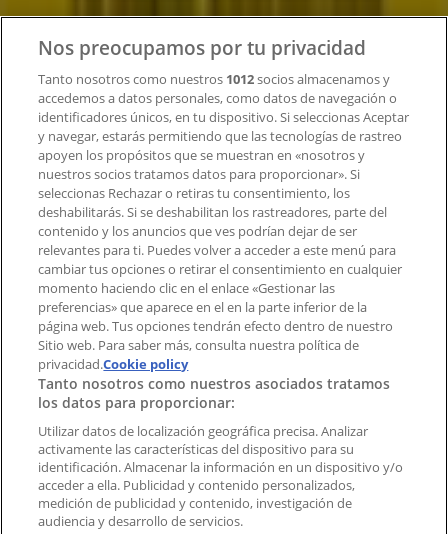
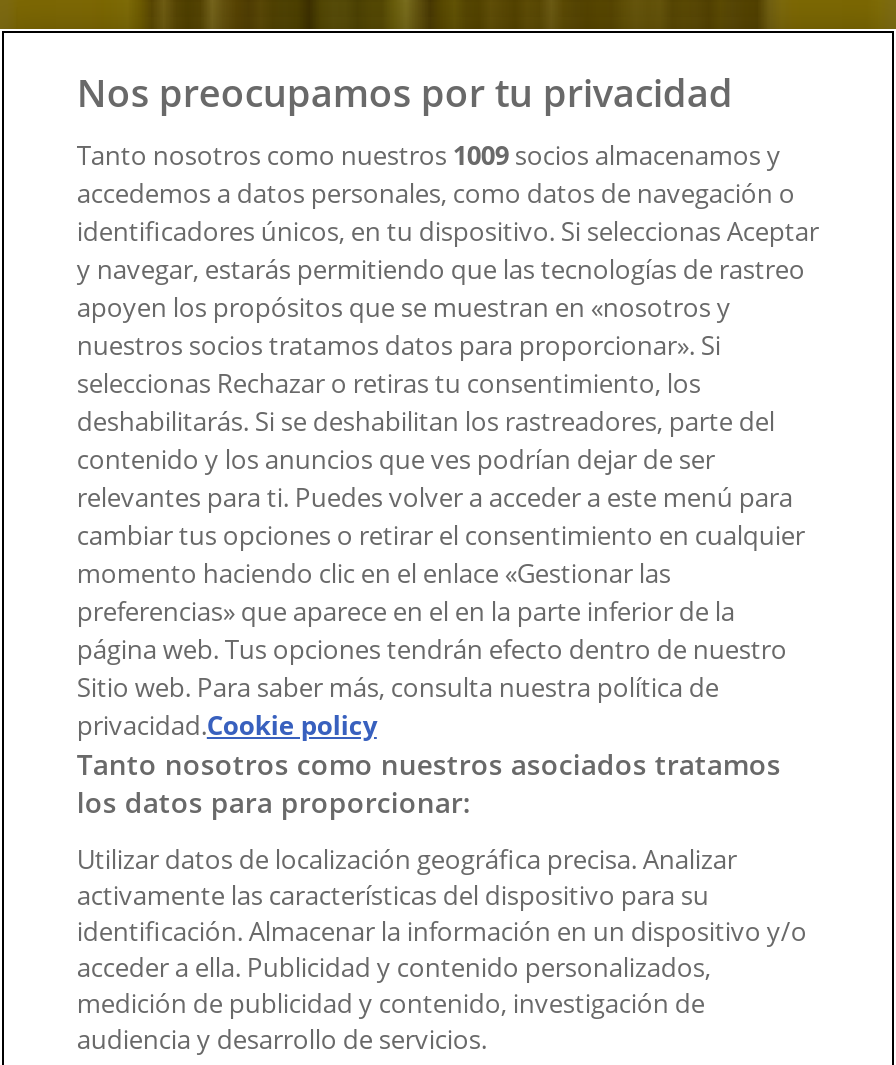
[38,70,390,88] Tanto nosotros como nuestros 1012 socios almacenamos y -> [77,137,781,173] Tanto nosotros como nuestros 1009 socios almacenamos y

